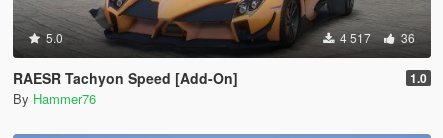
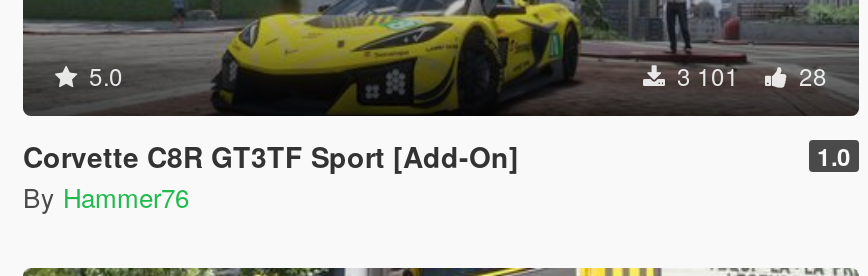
[337,29,415,46] 4 517 | 36 -> [671,58,827,92] 3 101 | 28
[13,68,238,88] RAESR Tachyon Speed [Add-On] -> [23,136,519,176] Corvette C8R GT3TF Sport [Add-On]

